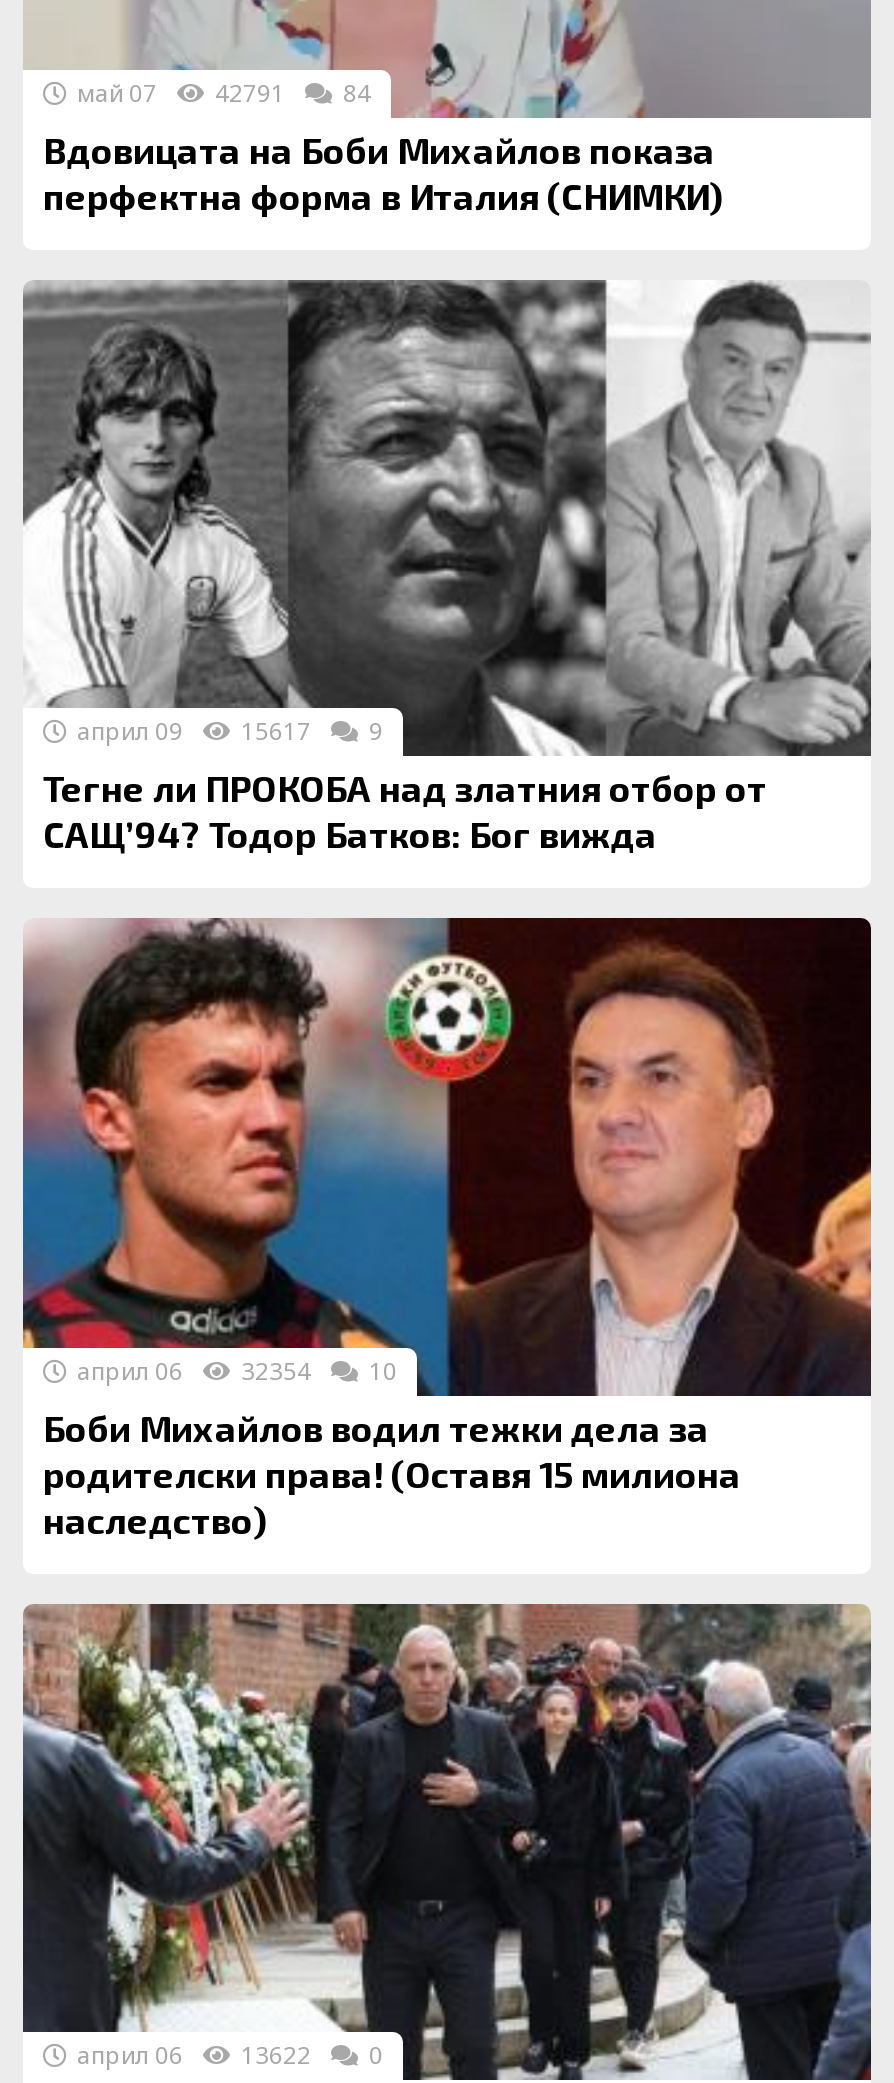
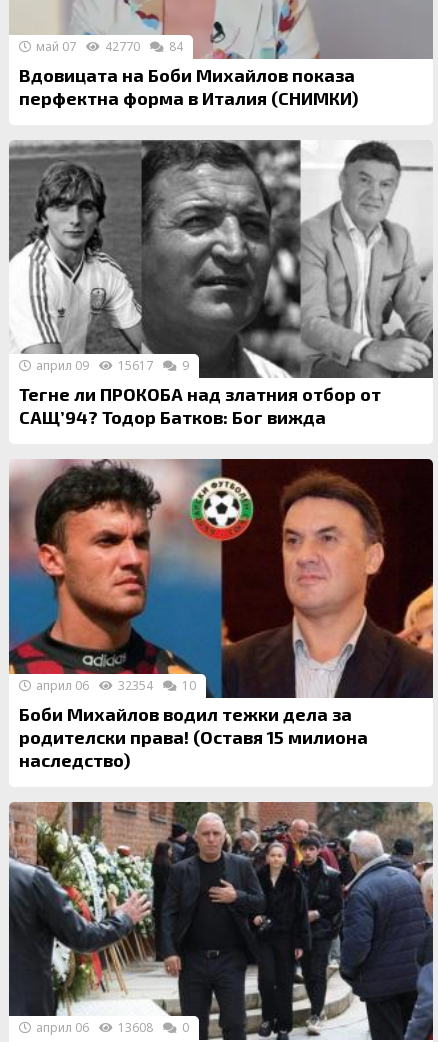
[71,75,371,109] май 07 42791 84 -> [33,37,183,54] май 07 42770 84
[71,2038,383,2072] април 06 13622 0 -> [33,1019,189,1036] април 06 13608 0

